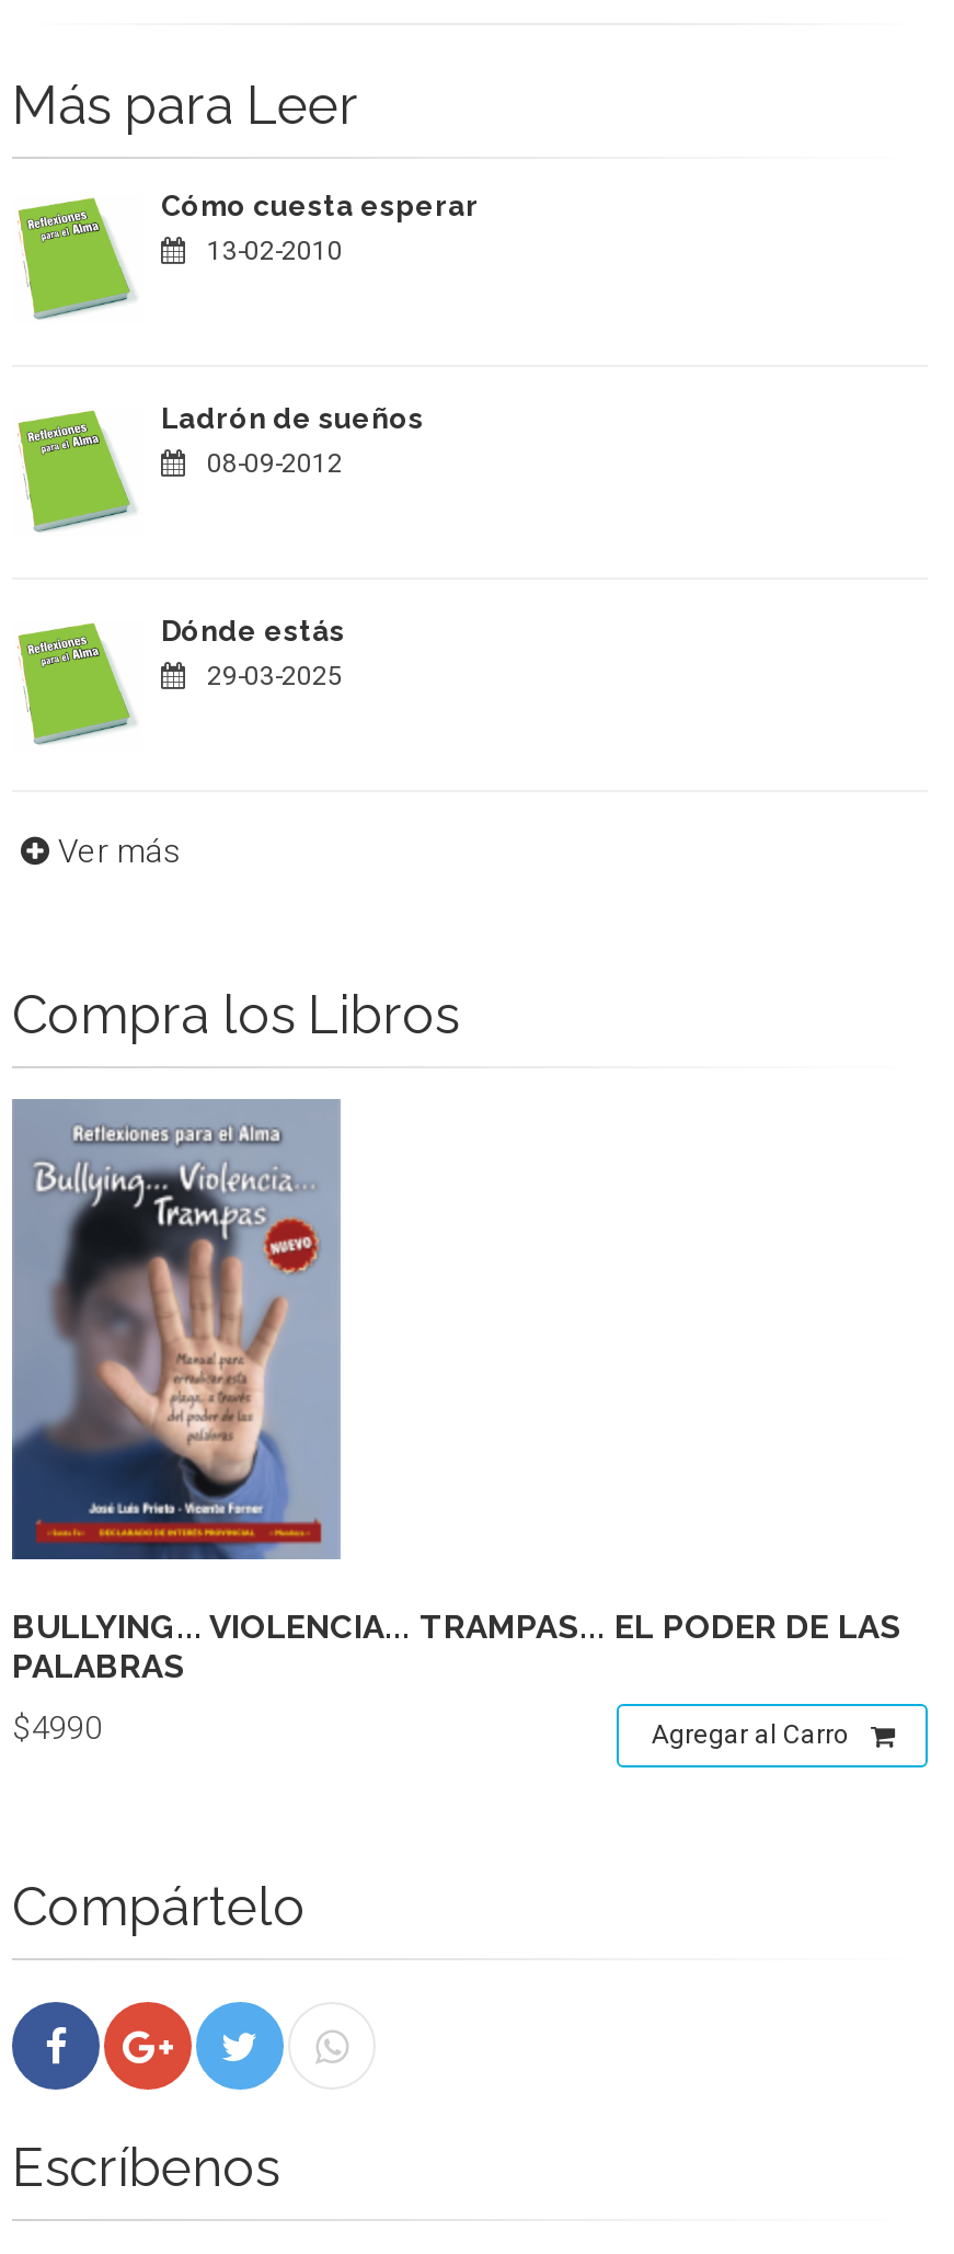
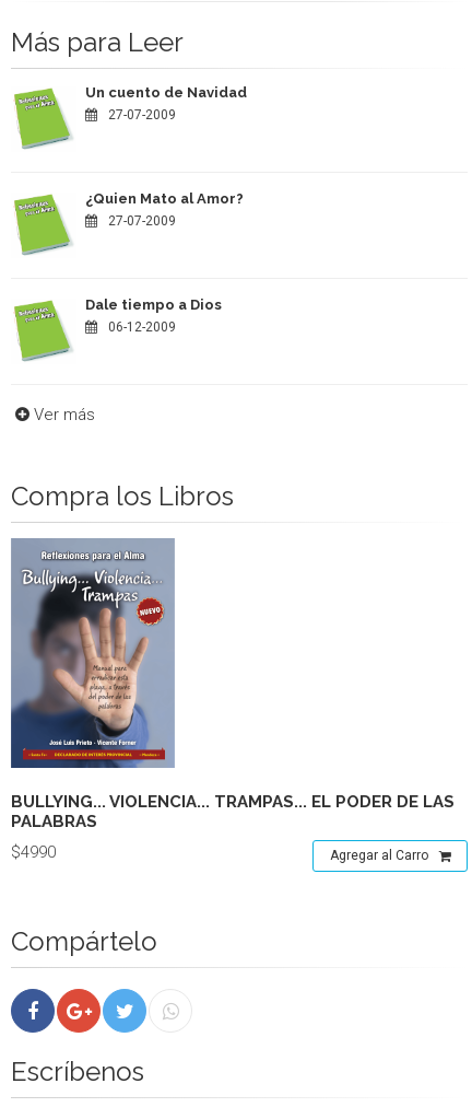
[161,189,479,266] Cómo cuesta esperar | 13-02-2010 -> [85,84,247,122] Un cuento de Navidad | 27-07-2009
[161,402,424,478] Ladrón de sueños | 08-09-2012 -> [85,190,244,228] ¿Quien Mato al Amor? | 27-07-2009
[161,614,345,691] Dónde estás | 29-03-2025 -> [85,296,222,335] Dale tiempo a Dios | 06-12-2009

